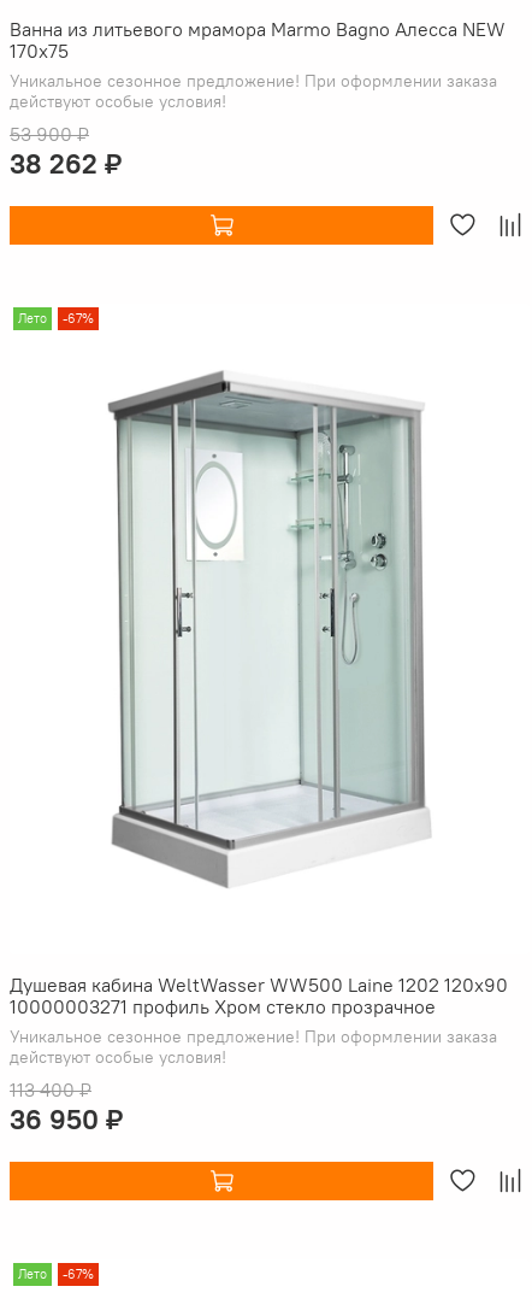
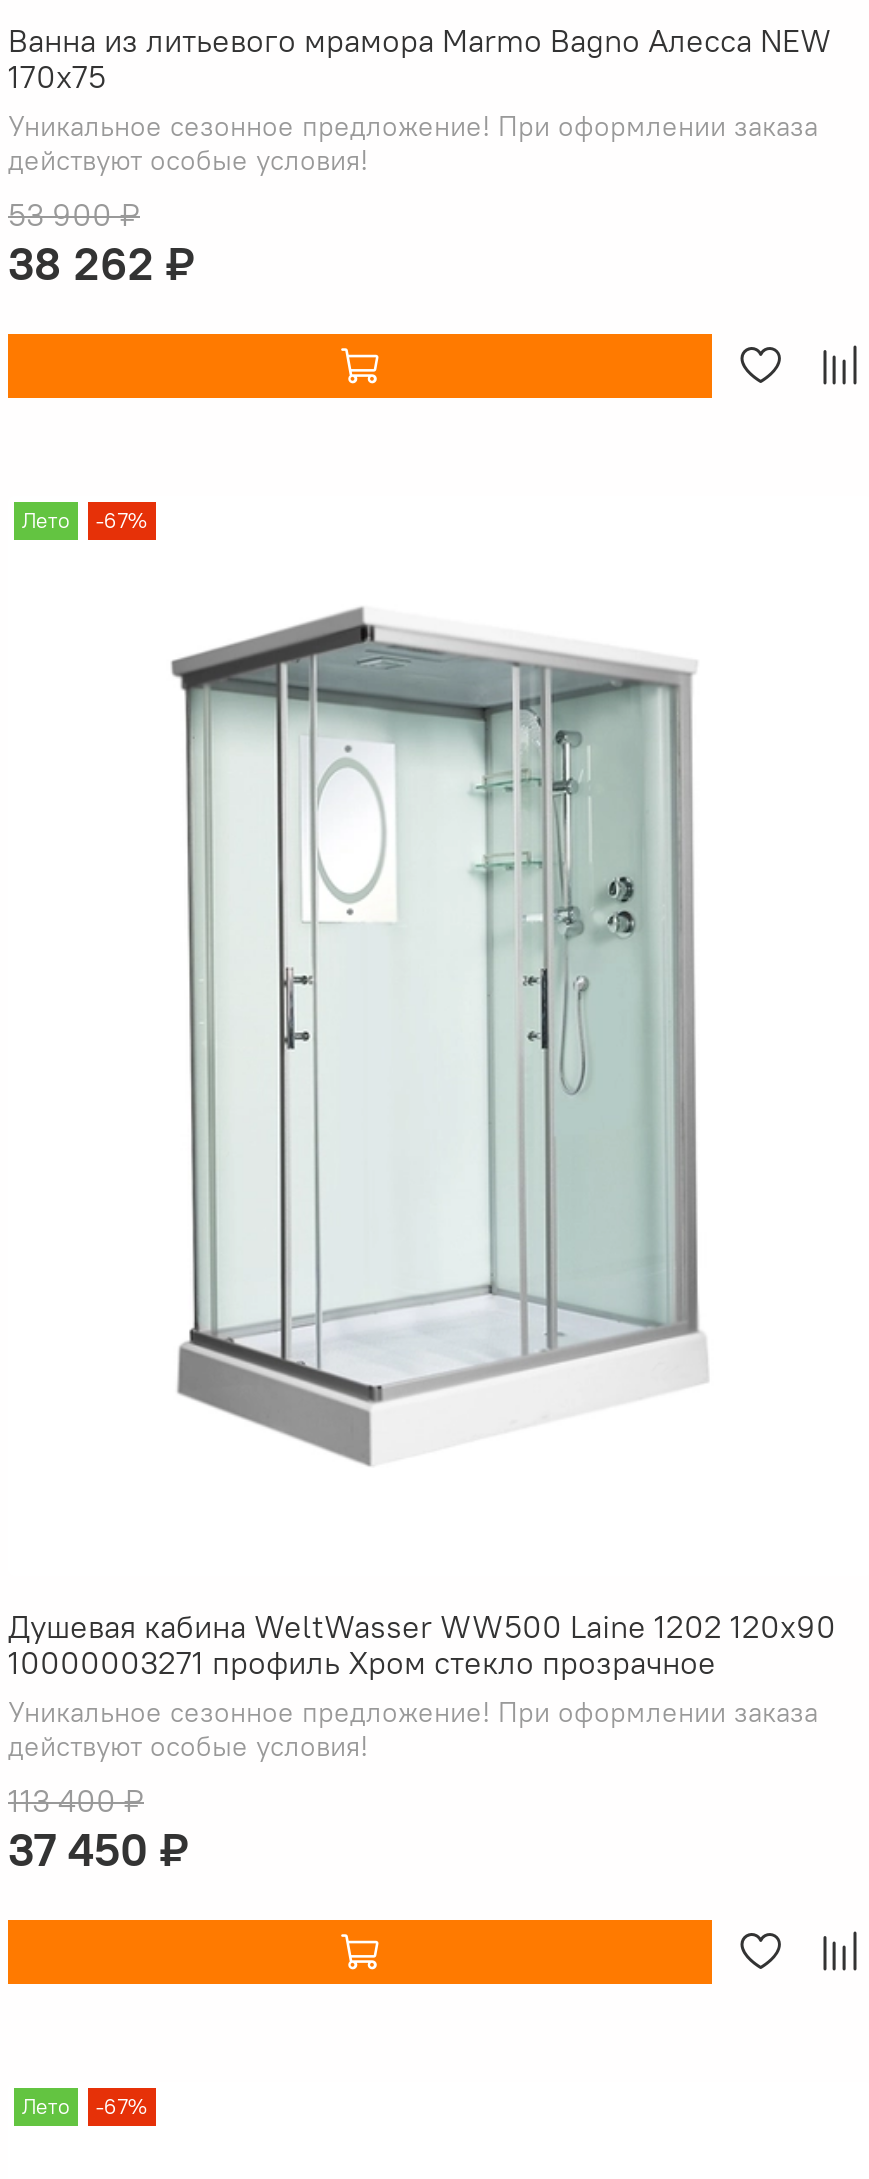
[10,1101,123,1136] 36 950 ₽ -> [8,1820,188,1878] 37 450 ₽

